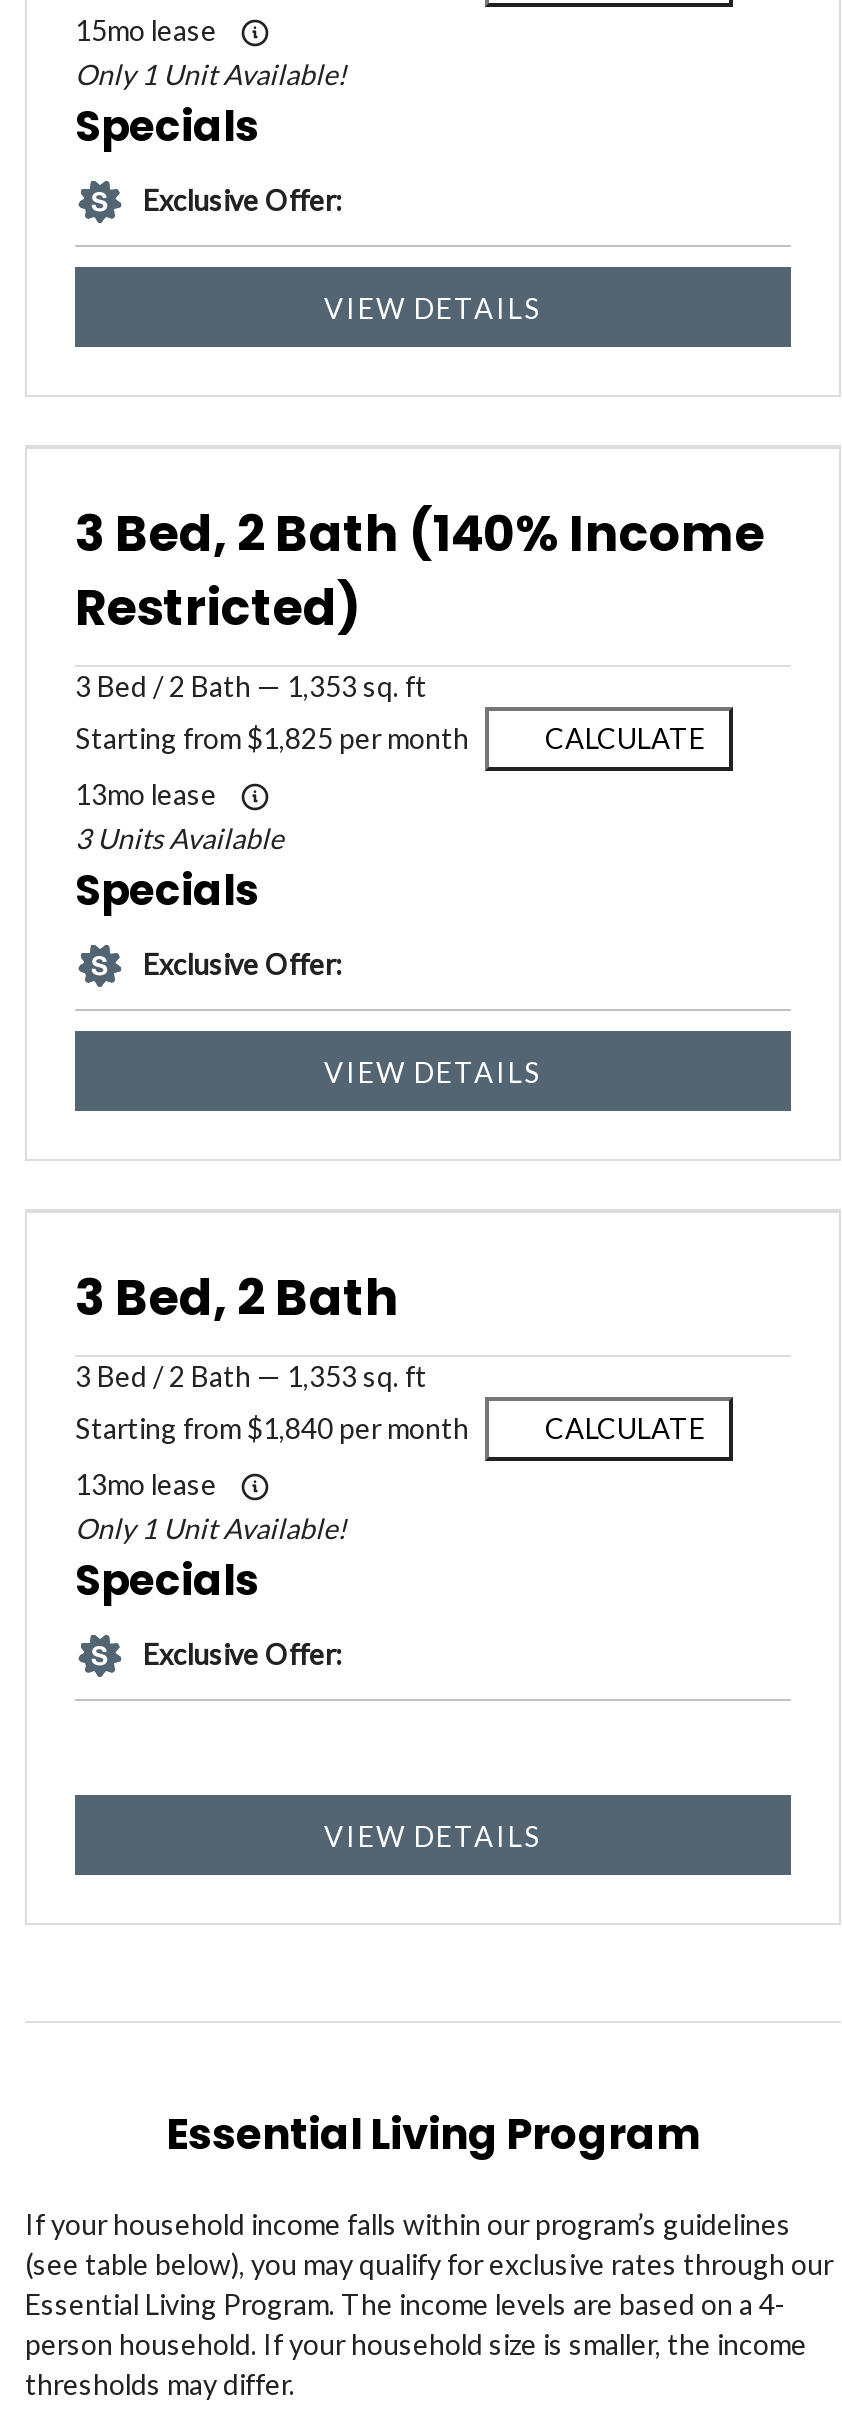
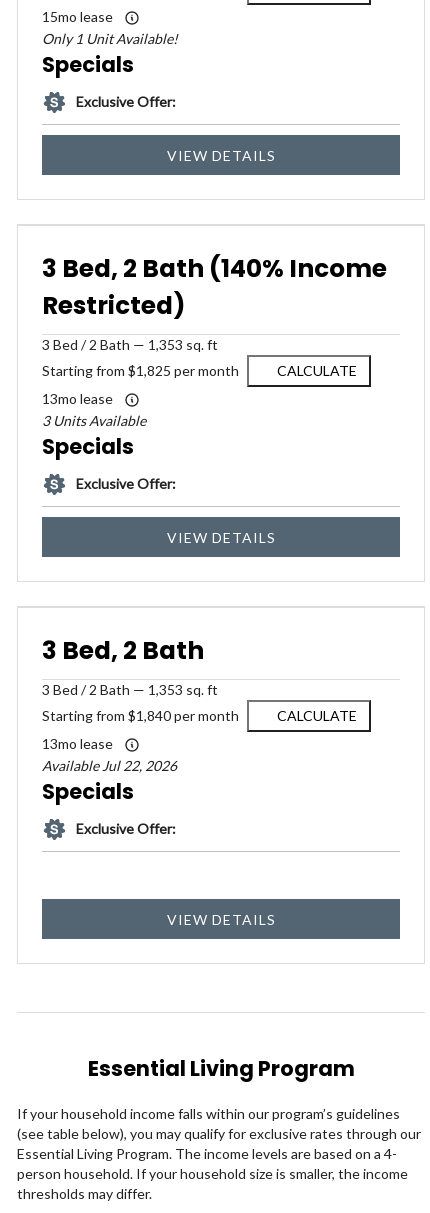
[75,1511,347,1545] Only 1 Unit Available! -> [42,757,177,774] Available Jul 22, 2026

